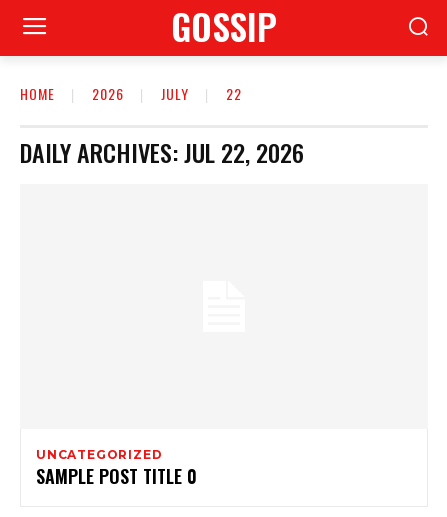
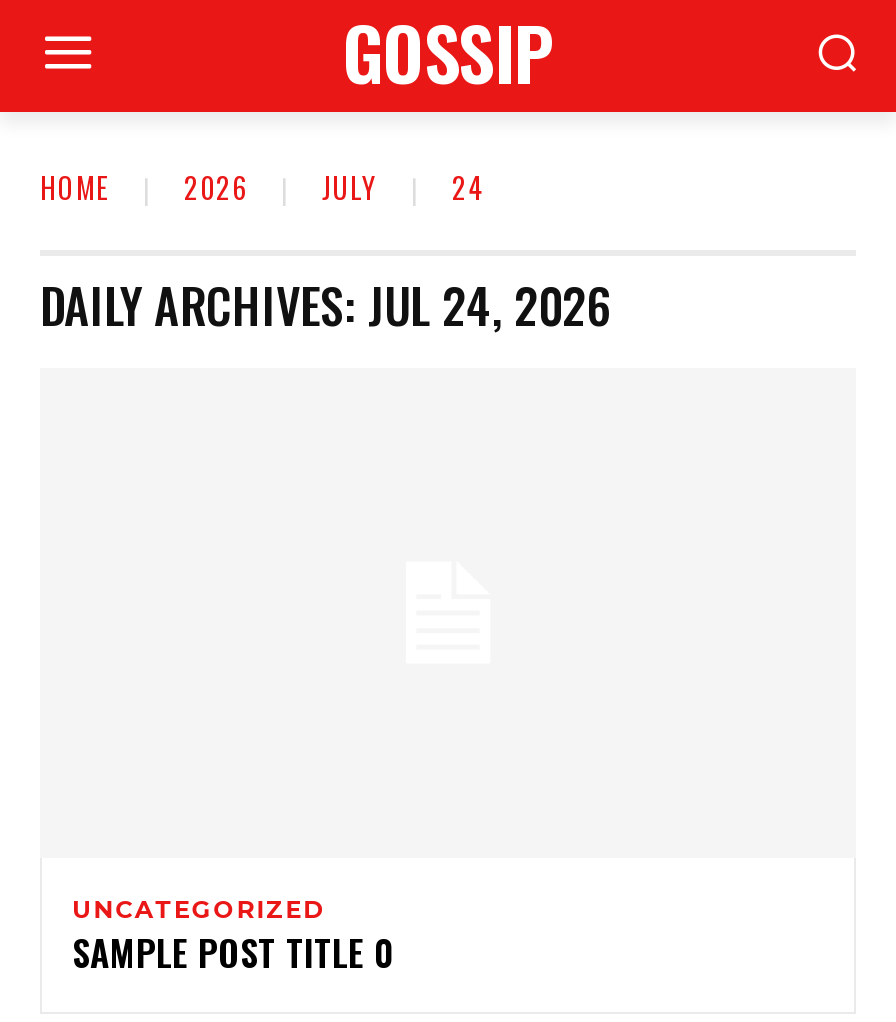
[20,83,242,104] HOME 2026 JULY 22 -> [40,166,484,208] HOME 2026 JULY 24
[20,134,304,170] DAILY ARCHIVES: JUL 22, 2026 -> [40,268,610,340] DAILY ARCHIVES: JUL 24, 2026

